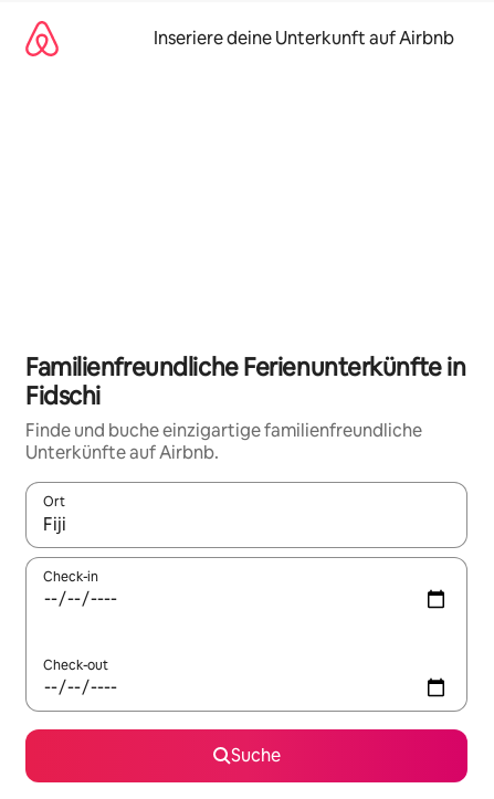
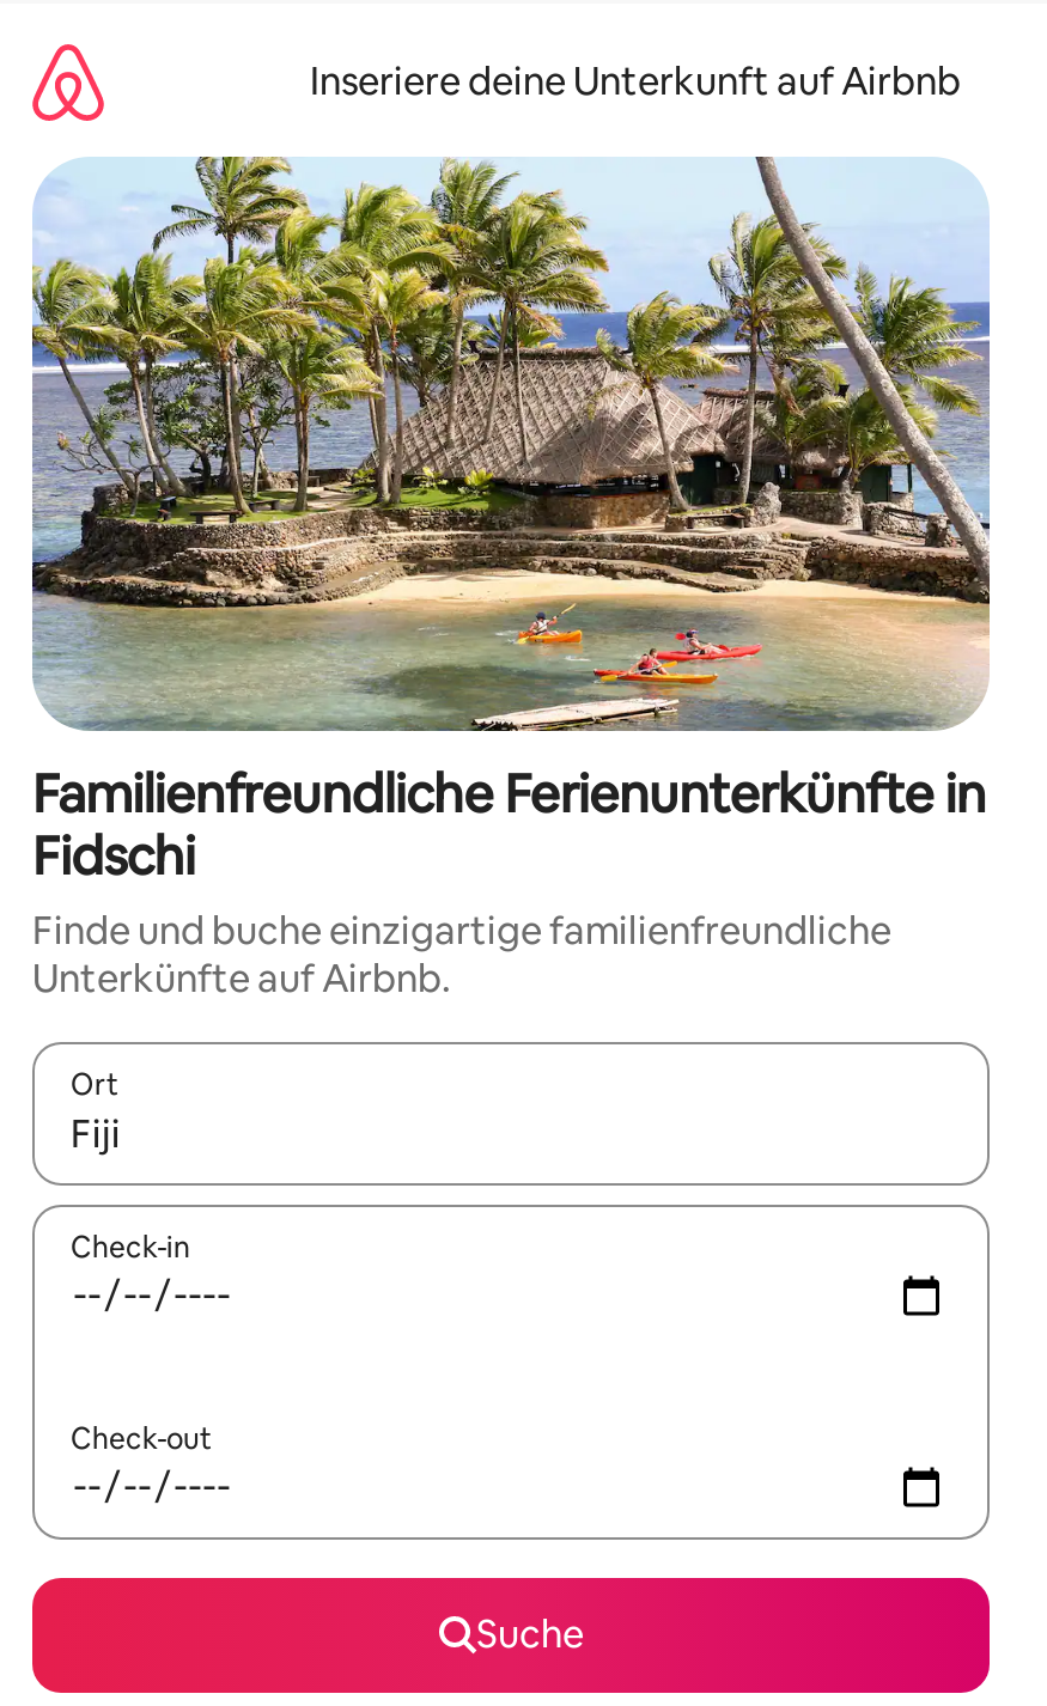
none -> [30,154,992,733] [image]

